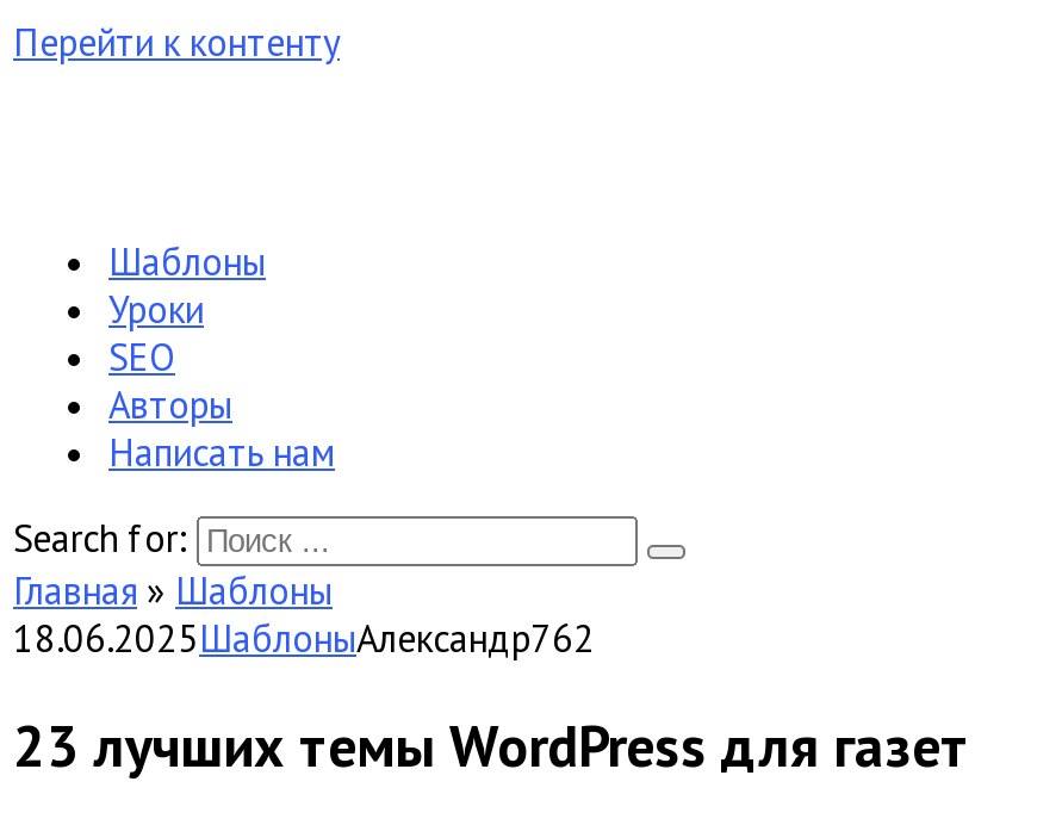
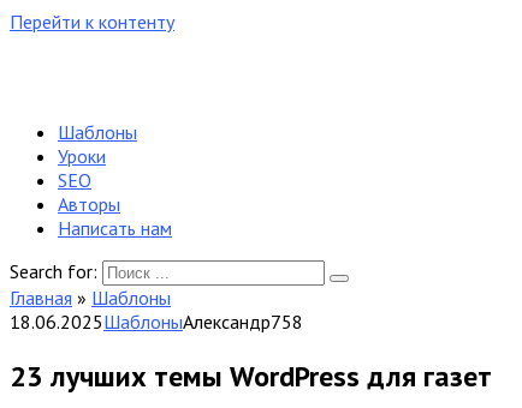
[13,614,595,662] 18.06.2025ШаблоныАлександр762 -> [10,310,303,334] 18.06.2025ШаблоныАлександр758

